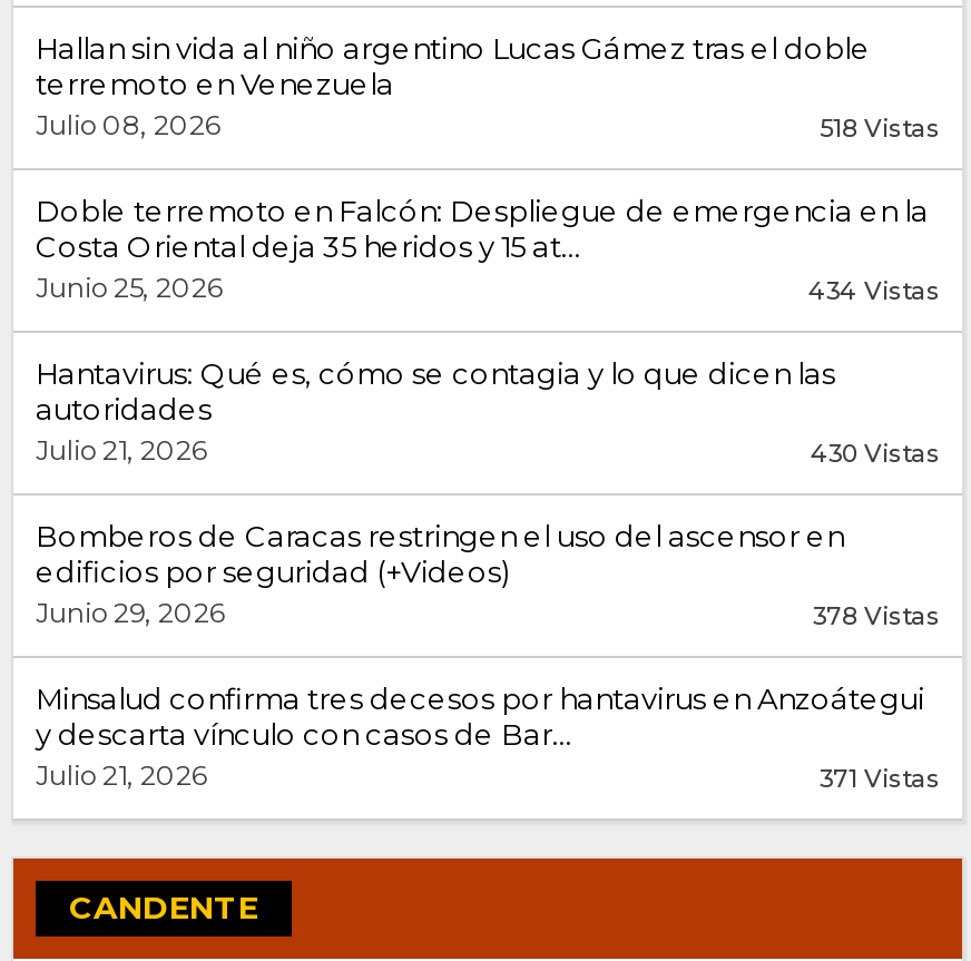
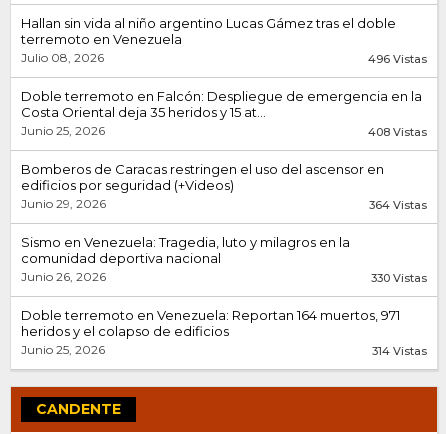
[820,112,940,144] 518 Vistas -> [368,52,427,66] 496 Vistas
[36,275,940,469] 434 Vistas | Hantavirus: Qué es, cómo se contagia y lo que dicen las | autoridades | Julio 21, 2026 | 430 Vistas -> [368,125,427,139] 408 Vistas
moved [36,518,844,629] -> [21,161,384,211]: Bomberos de Caracas restringen el uso del ascensor en | edificios por seguridad (+Videos) | Junio 29, 2026
[36,600,940,794] 378 Vistas | Minsalud confirma tres decesos por hantavirus en Anzoátegui | y descarta vínculo con casos de Bar... | Julio 21, 2026 | 371 Vistas -> [21,198,427,358] 364 Vistas | Sismo en Venezuela: Tragedia, luto y milagros en la | comunidad deportiva nacional | Junio 26, 2026 | 330 Vistas | Doble terremoto en Venezuela: Reportan 164 muertos, 971 | heridos y el colapso de edificios | Junio 25, 2026 | 314 Vistas

